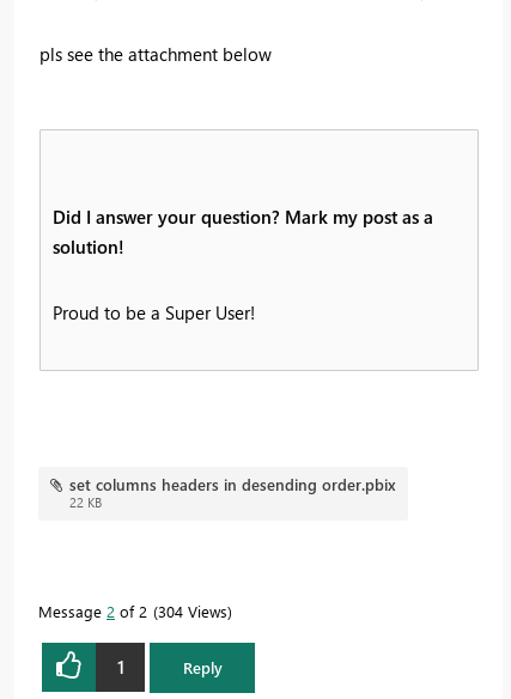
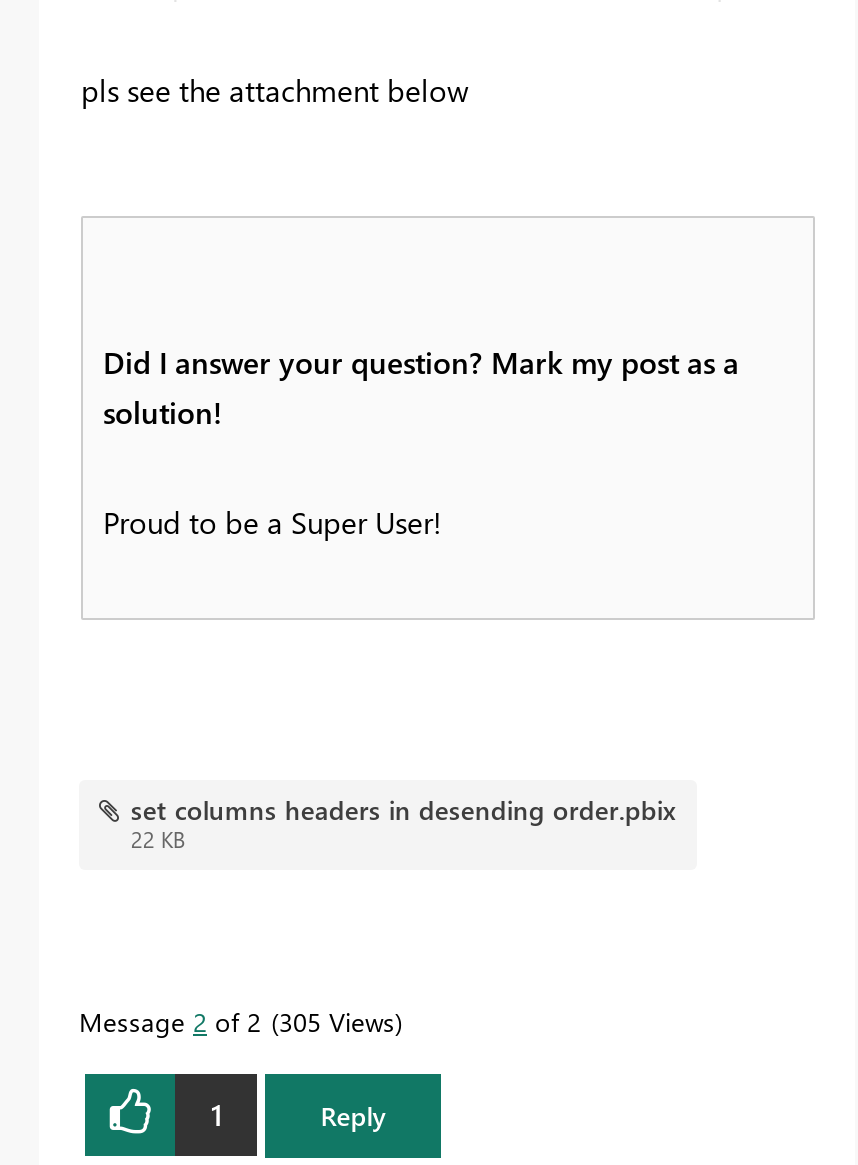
[38,600,227,621] Message 2 of 2 304 Views -> [79,1003,395,1037] Message 2 of 2 305 Views

